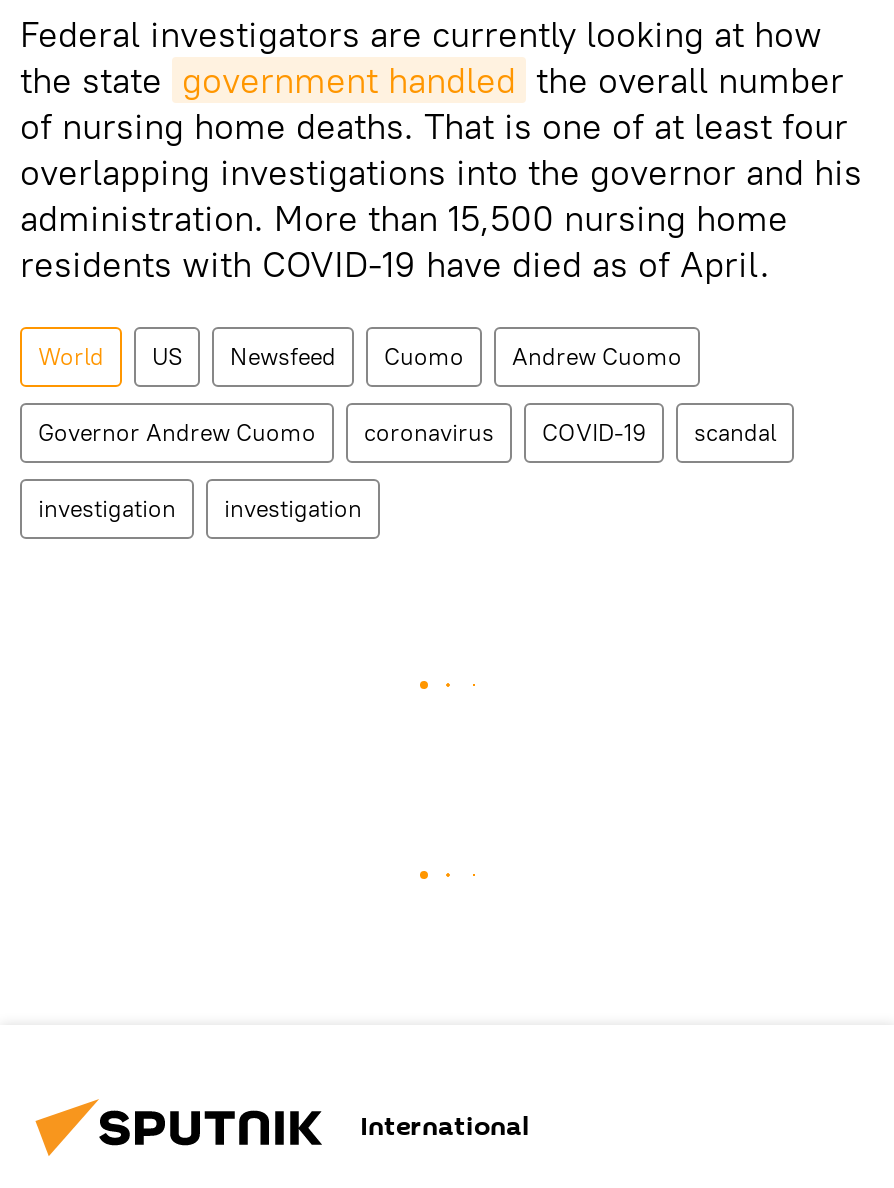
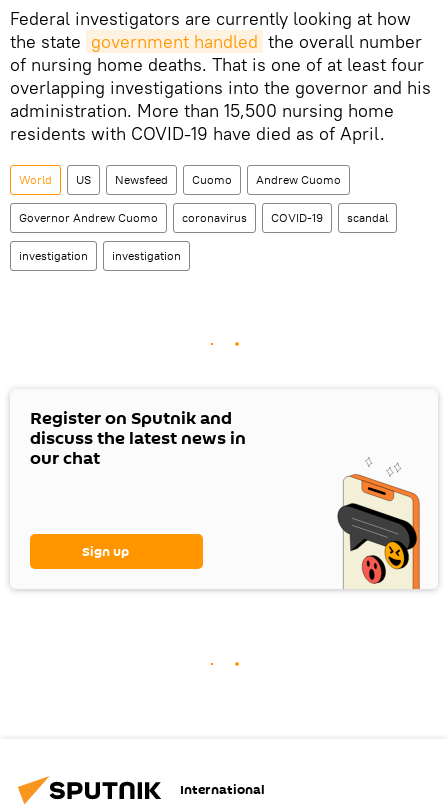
none -> [30,406,246,471] Register on Sputnik and | discuss the latest news in | our chat
none -> [82,542,129,561] Sign up
none -> [336,461,421,591] [image]

